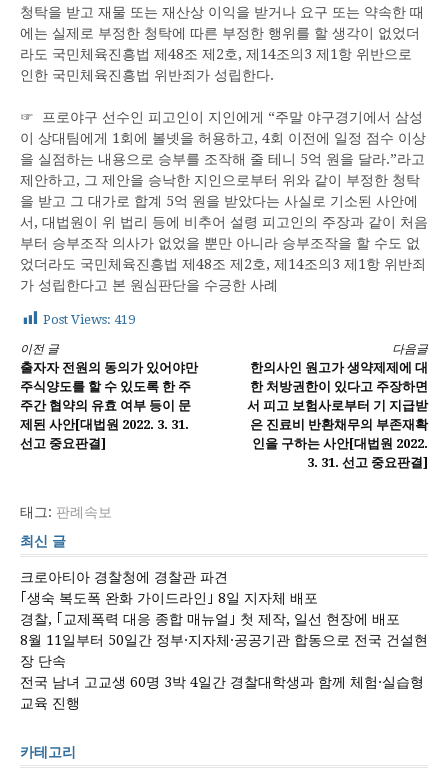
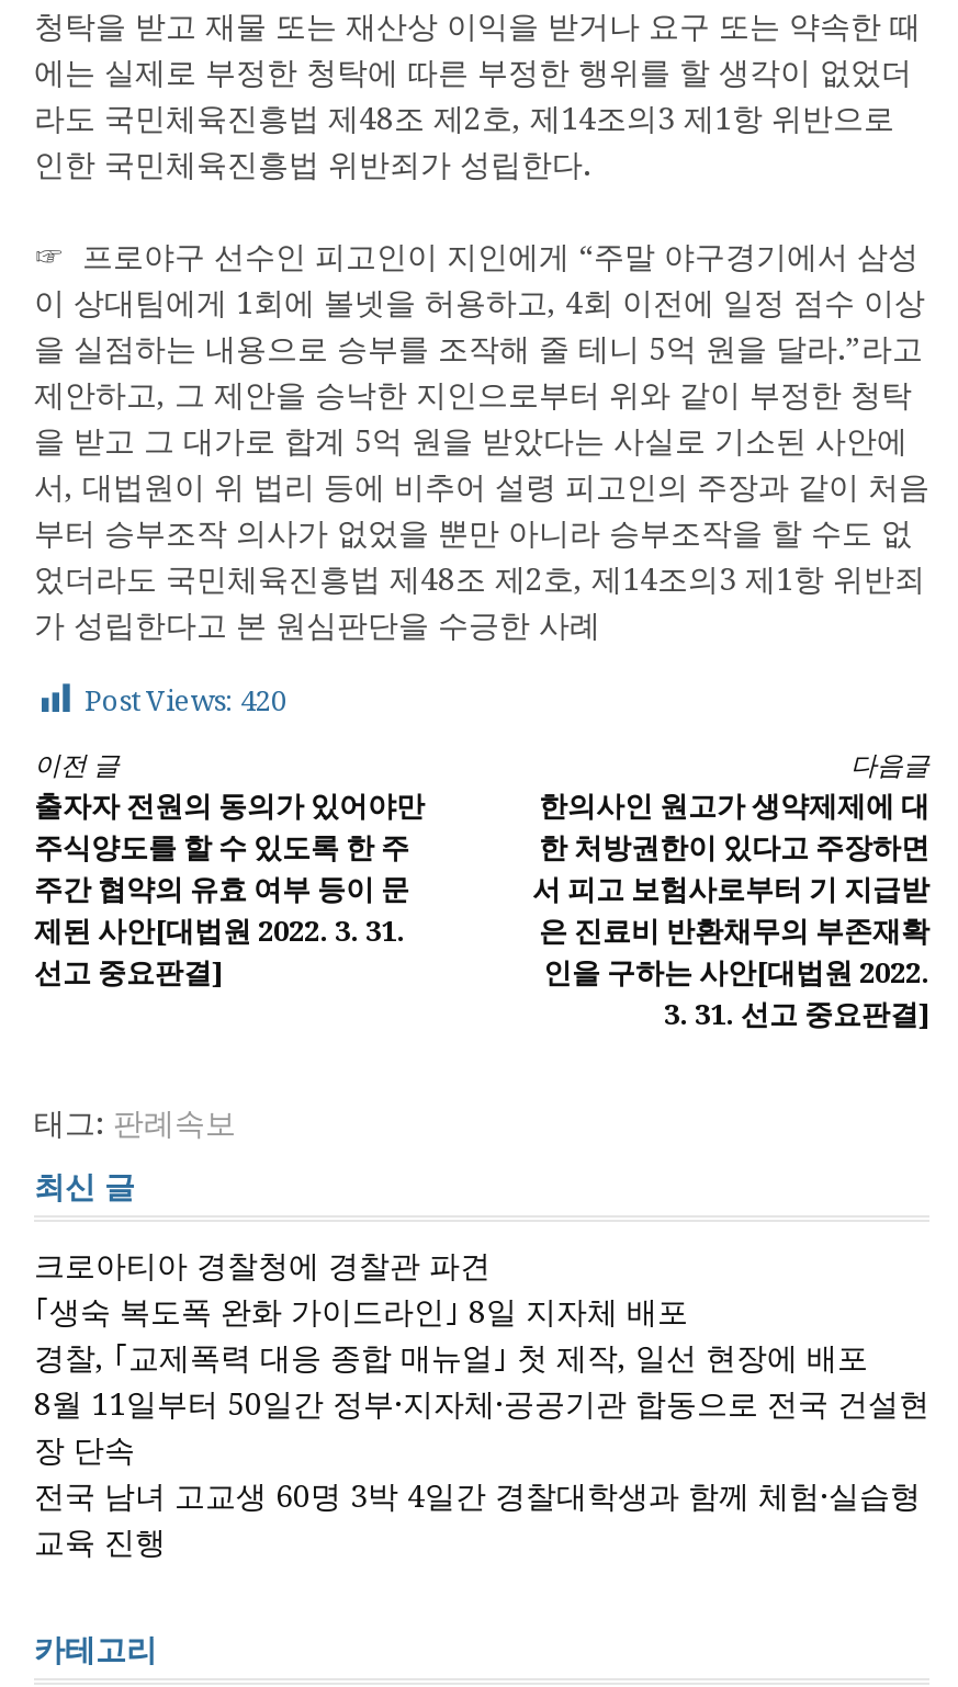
[43,312,135,327] Post Views: 419 -> [84,684,286,717] Post Views: 420

